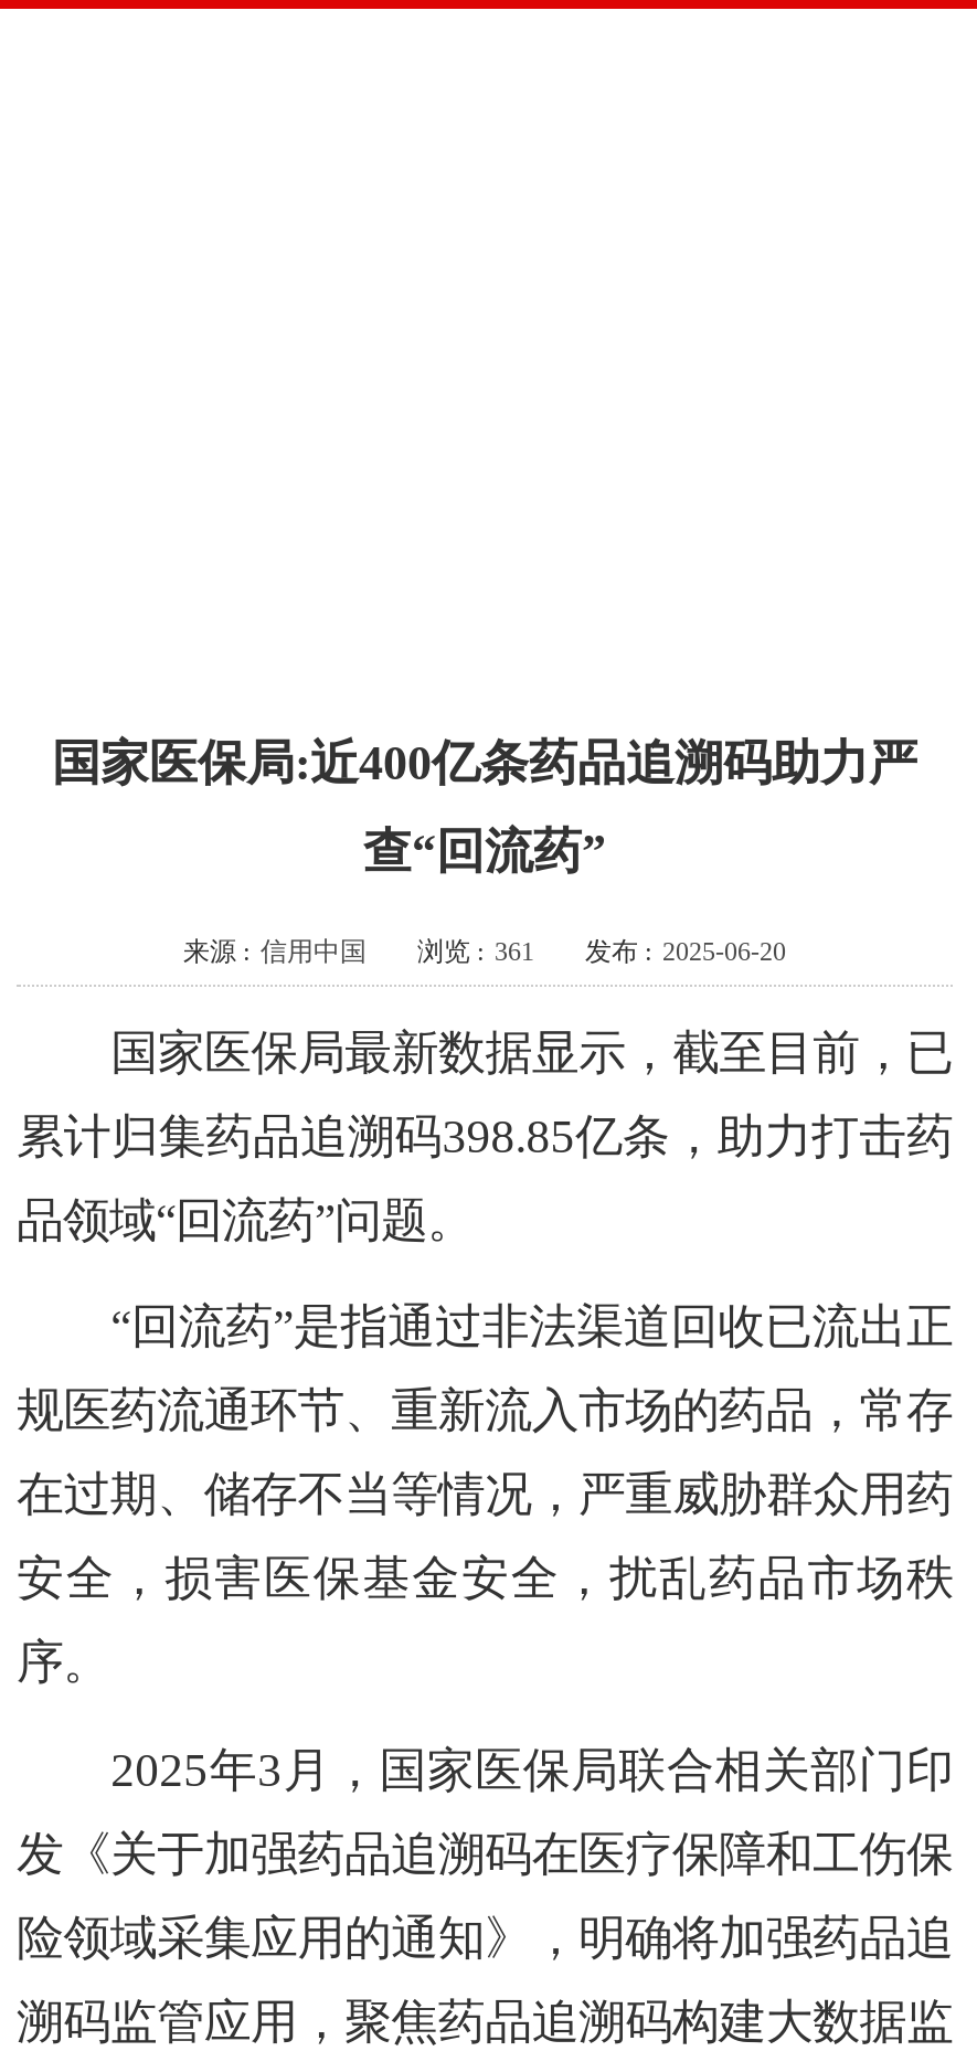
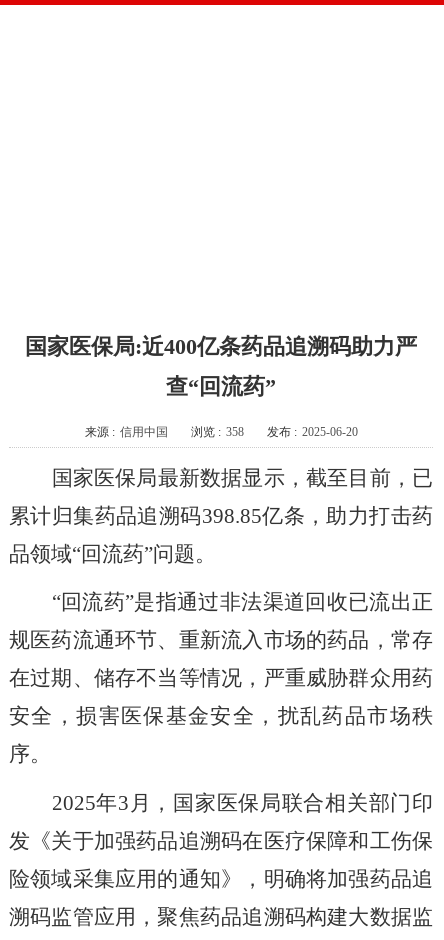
[183,936,786,967] 来源 : 信用中国 浏览 : 361 发布 : 2025-06-20 -> [84,425,357,439] 来源 : 信用中国 浏览 : 358 发布 : 2025-06-20

